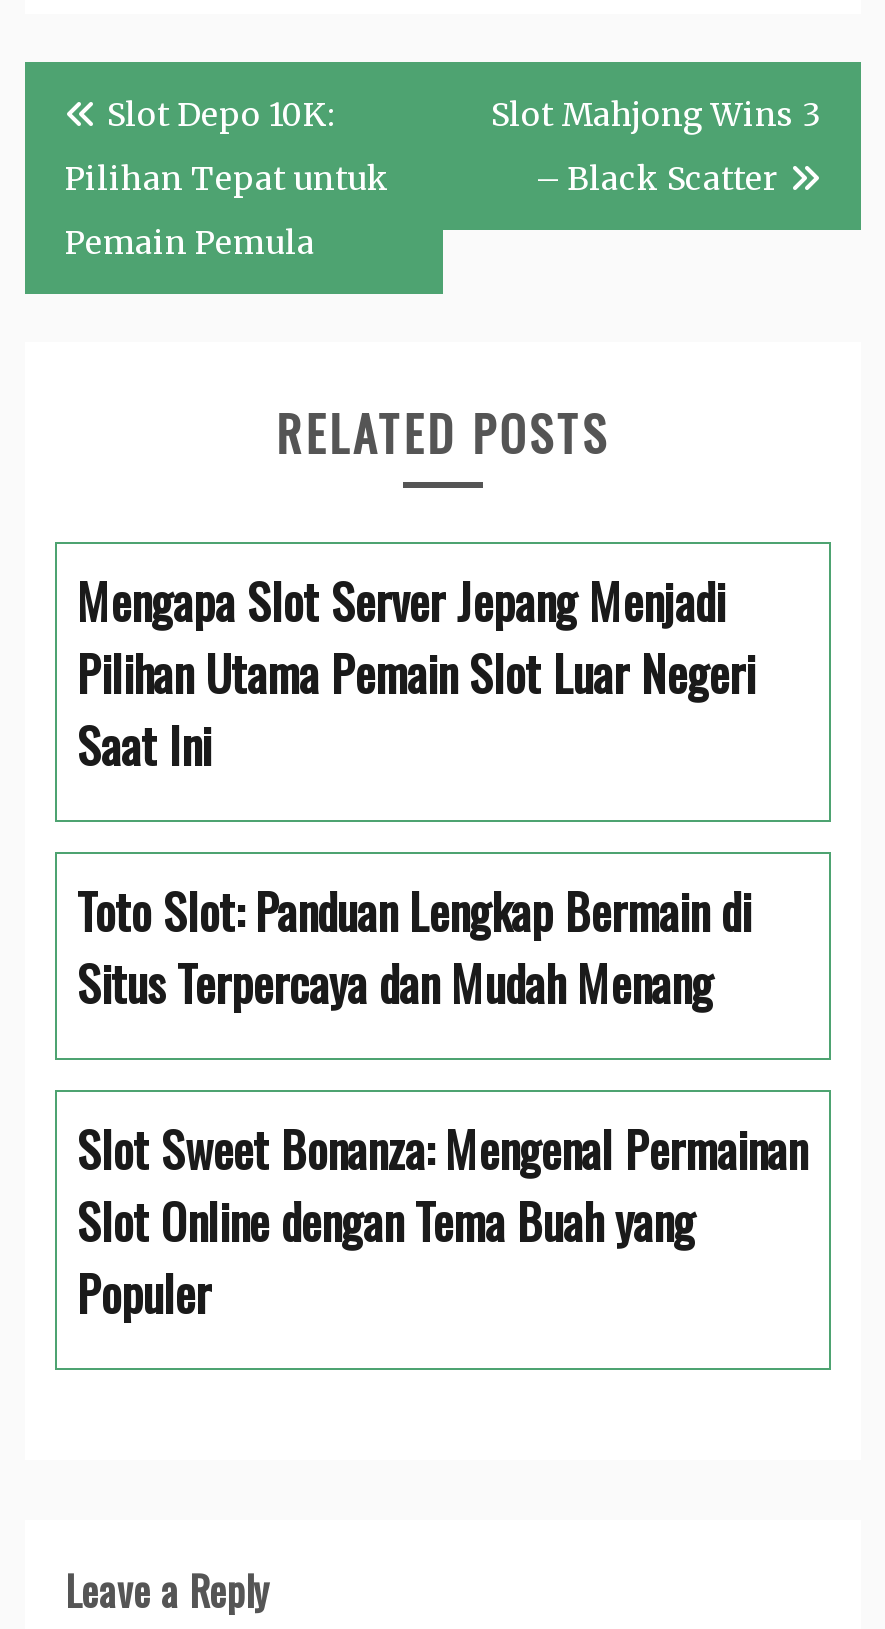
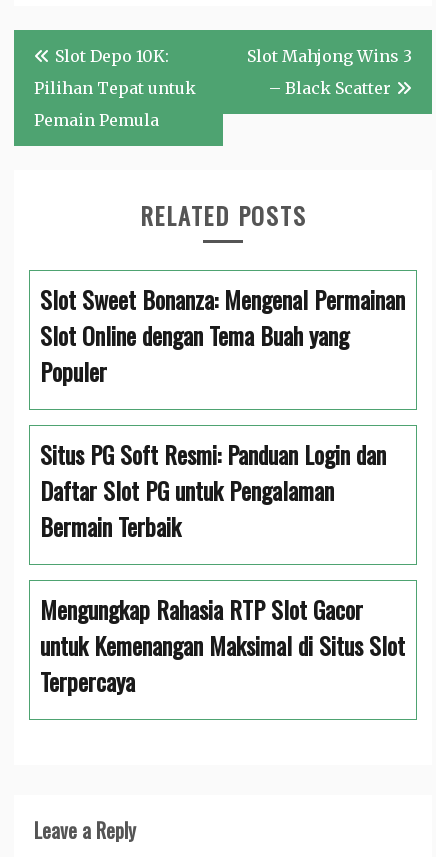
[77,564,755,1018] Mengapa Slot Server Jepang Menjadi | Pilihan Utama Pemain Slot Luar Negeri | Saat Ini | Toto Slot: Panduan Lengkap Bermain di | Situs Terpercaya dan Mudah Menang -> none
moved [77,1112,807,1328] -> [40,281,405,389]: Slot Sweet Bonanza: Mengenal Permainan | Slot Online dengan Tema Buah yang | Populer
none -> [40,436,405,699] Situs PG Soft Resmi: Panduan Login dan | Daftar Slot PG untuk Pengalaman | Bermain Terbaik | Mengungkap Rahasia RTP Slot Gacor | untuk Kemenangan Maksimal di Situs Slot | Terpercaya

